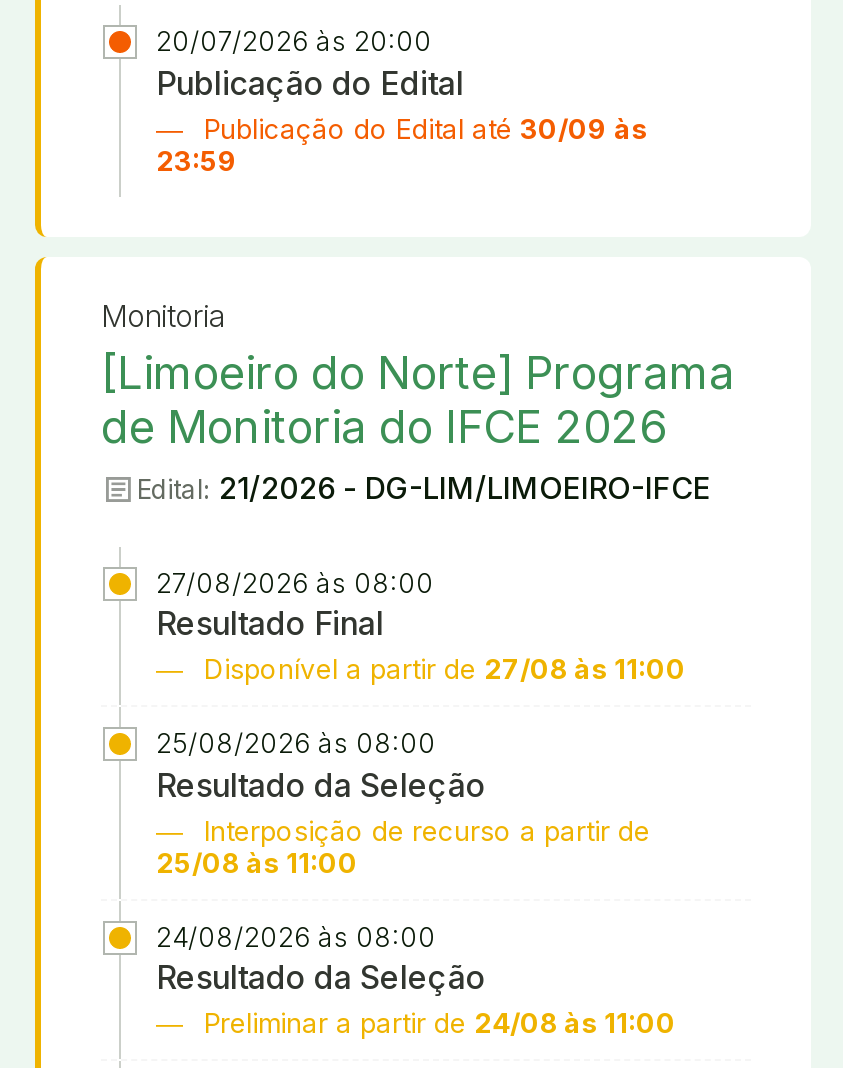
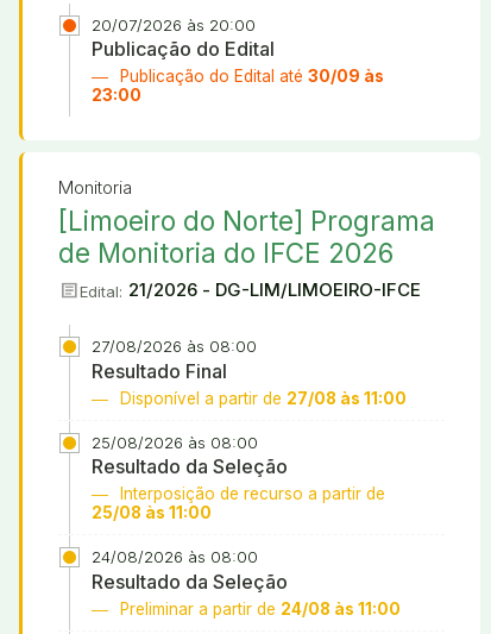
[156,145,238,177] 23:59 -> [91,86,141,105] 23:00

